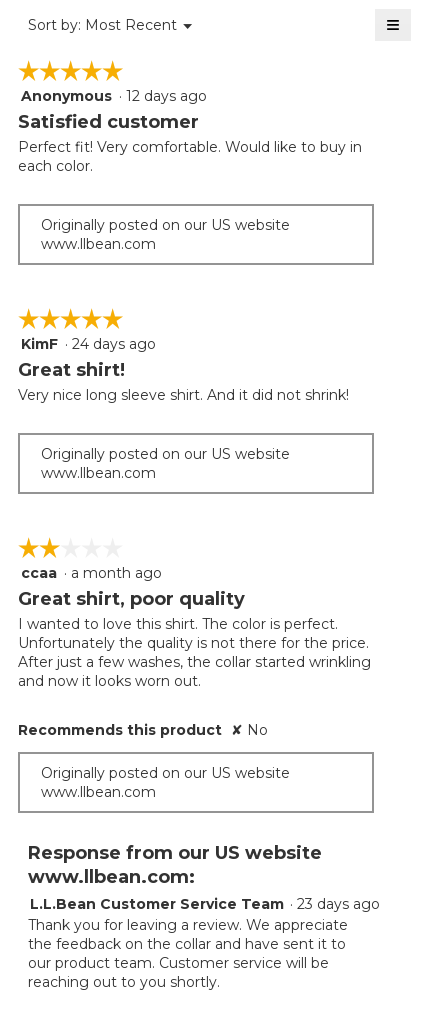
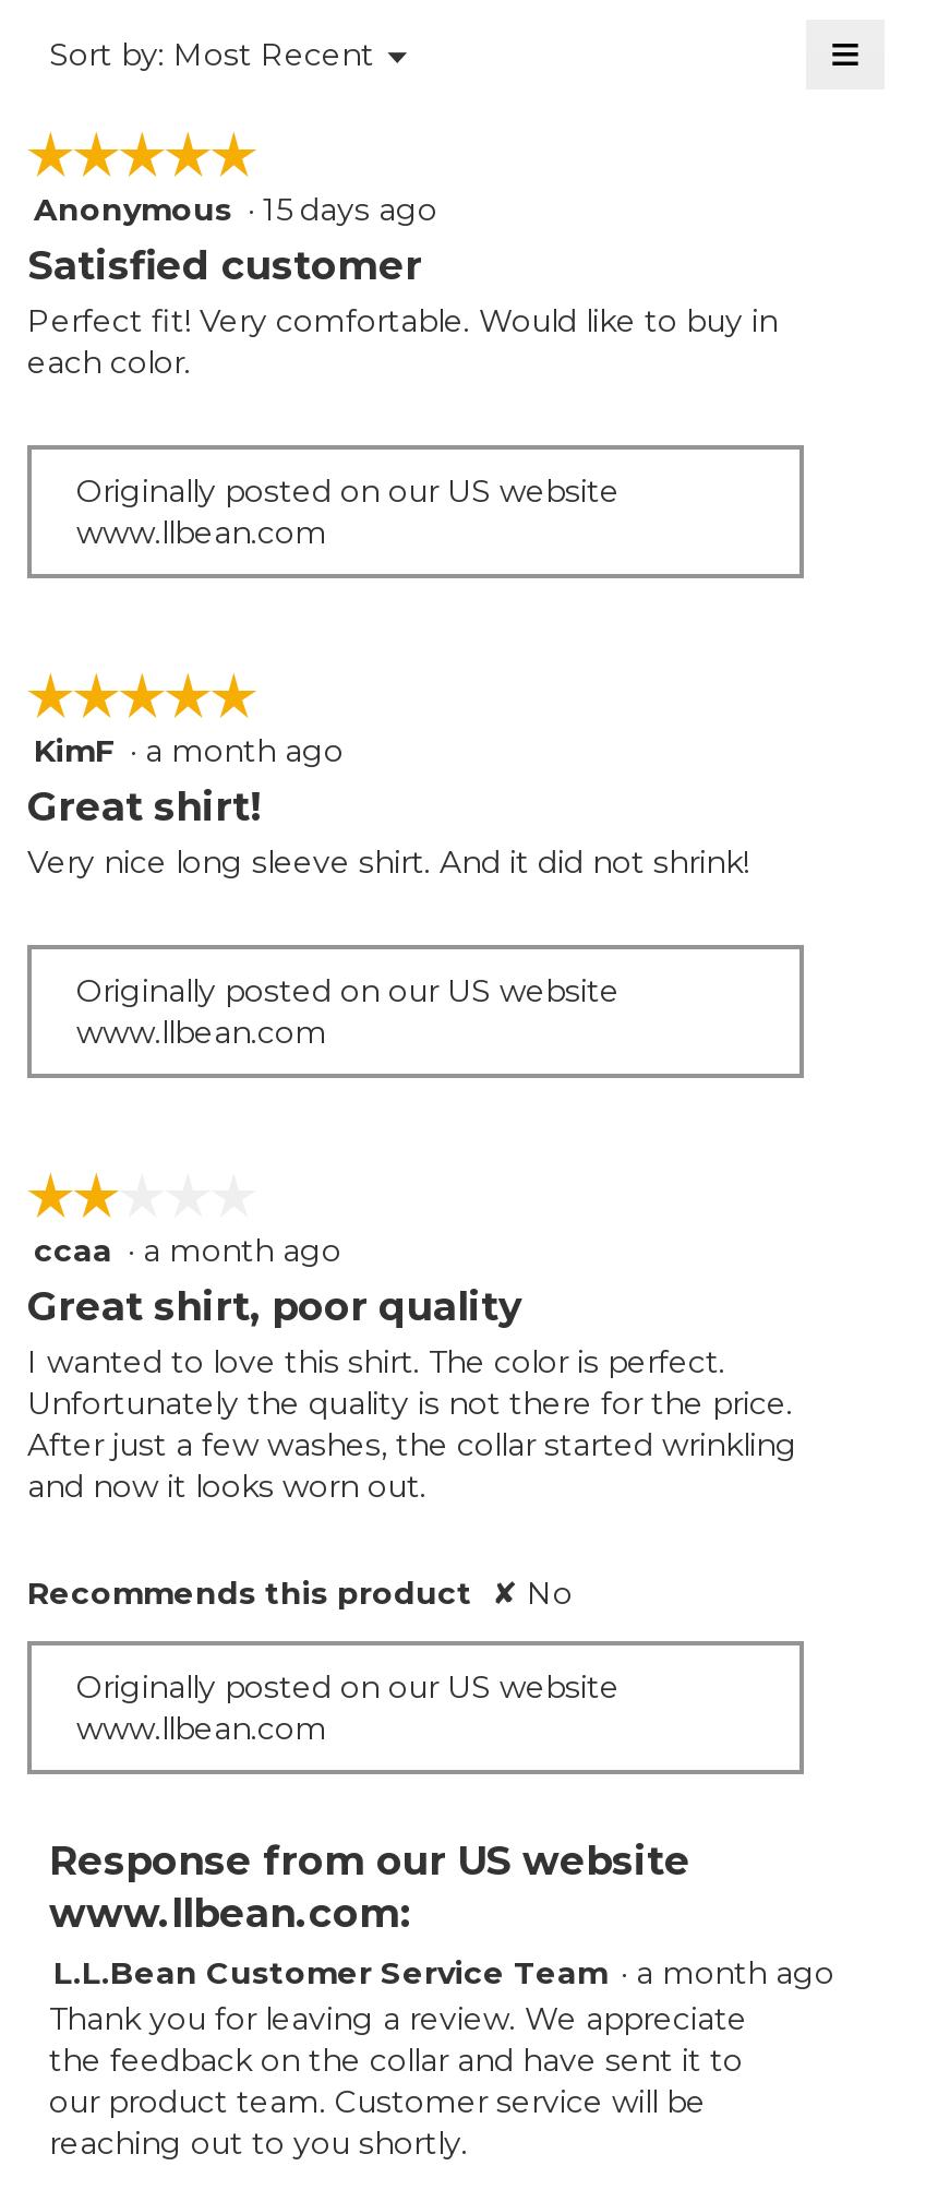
[21,87,215,105] Anonymous · 12 days ago -> [34,189,455,229] Anonymous · 15 days ago
[21,335,164,353] KimF · 24 days ago -> [34,731,361,770] KimF · a month ago
[30,895,388,913] L.L.Bean Customer Service Team · 23 days ago -> [53,1954,852,1993] L.L.Bean Customer Service Team · a month ago

